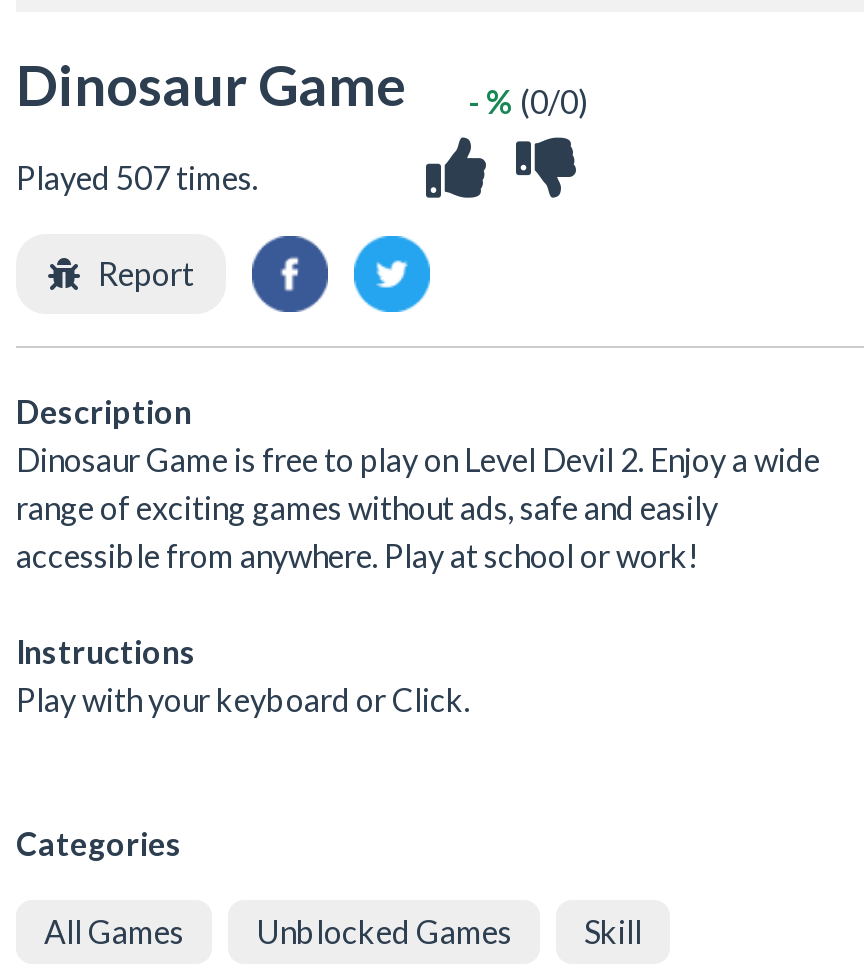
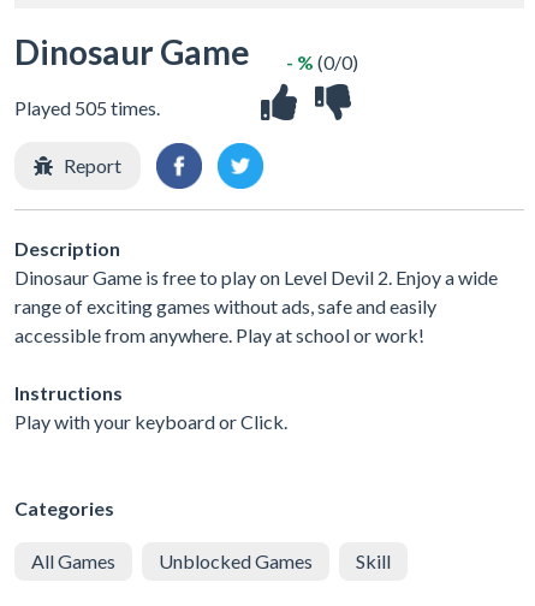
[16,158,258,196] Played 507 times. -> [14,96,160,119] Played 505 times.

